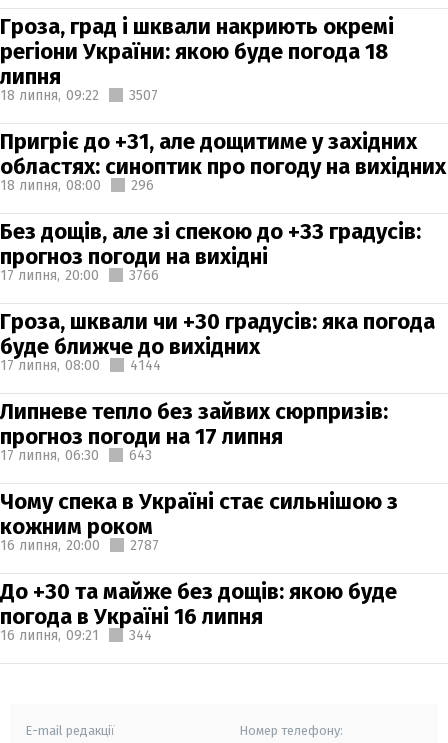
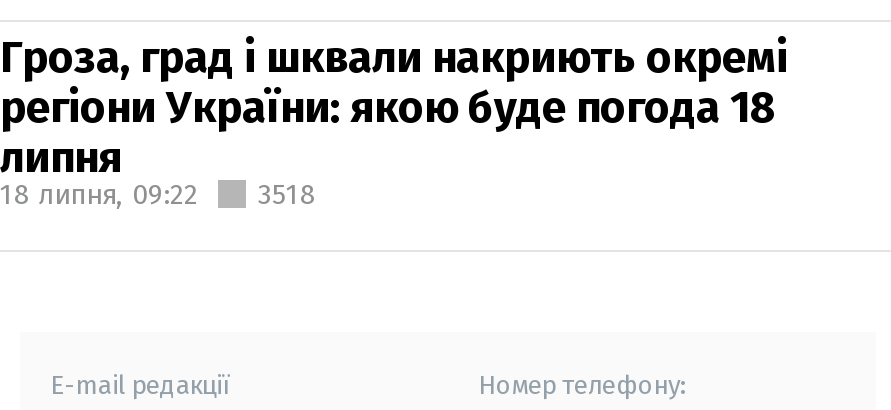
[0,86,446,643] 3507 | Пригріє до +31, але дощитиме у західних | областях: синоптик про погоду на вихідних | 18 липня, 08:00 | 296 | Без дощів, але зі спекою до +33 градусів: | прогноз погоди на вихідні | 17 липня, 20:00 | 3766 | Гроза, шквали чи +30 градусів: яка погода | буде ближче до вихідних | 17 липня, 08:00 | 4144 | Липневе тепло без зайвих сюрпризів: | прогноз погоди на 17 липня | 17 липня, 06:30 | 643 | Чому спека в Україні стає сильнішою з | кожним роком | 16 липня, 20:00 | 2787 | До +30 та майже без дощів: якою буде | погода в Україні 16 липня | 16 липня, 09:21 | 344 -> [258,177,316,211] 3518

